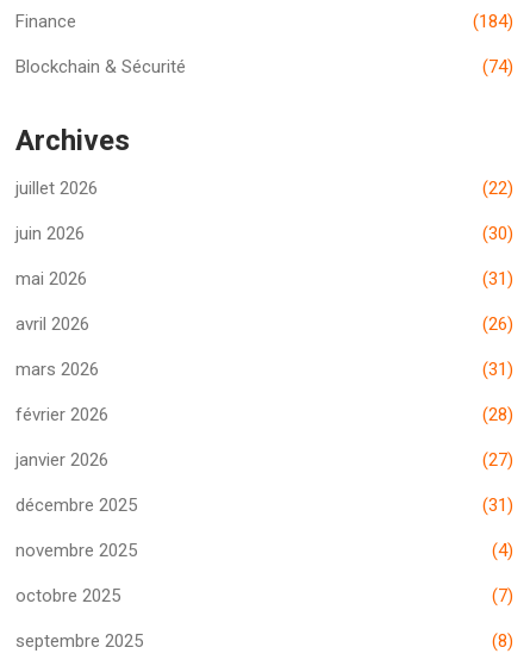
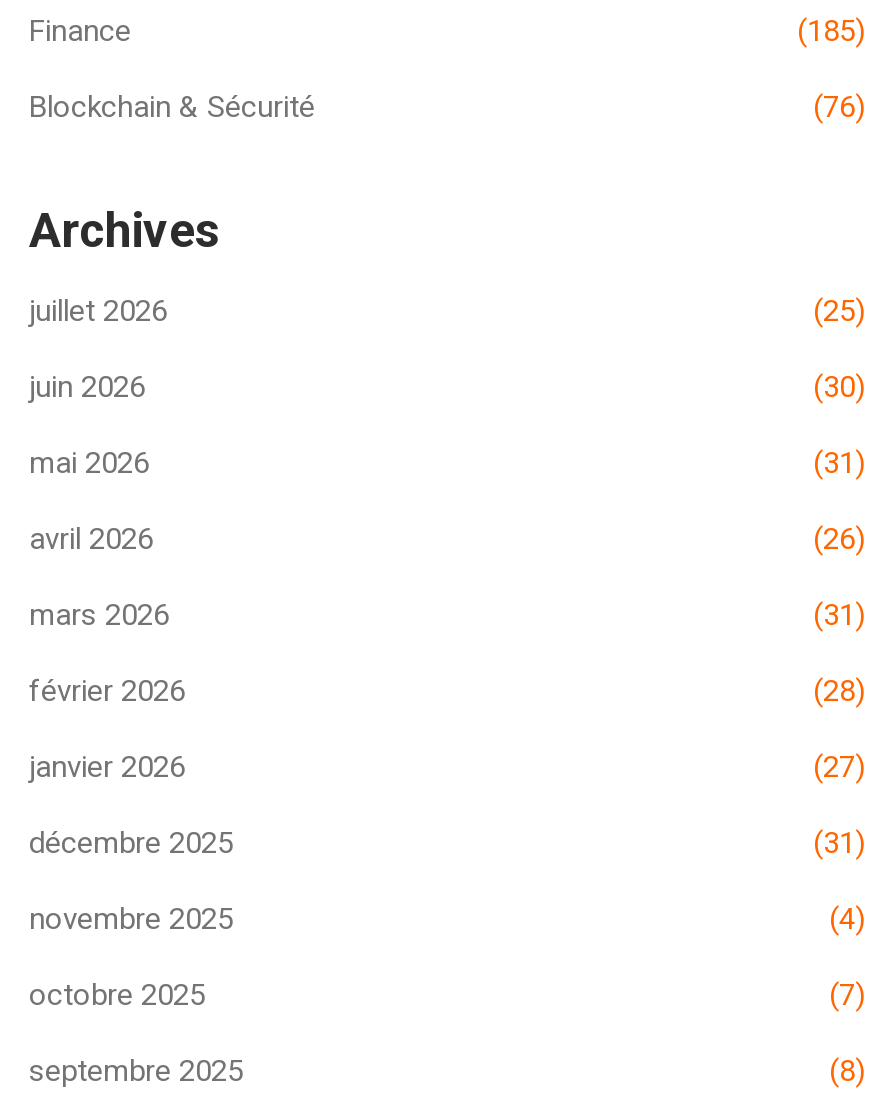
[473,11,513,32] (184) -> [797,13,865,49] (185)
[482,56,513,78] (74) -> [813,89,865,125] (76)
[482,178,513,199] (22) -> [813,293,865,329] (25)

